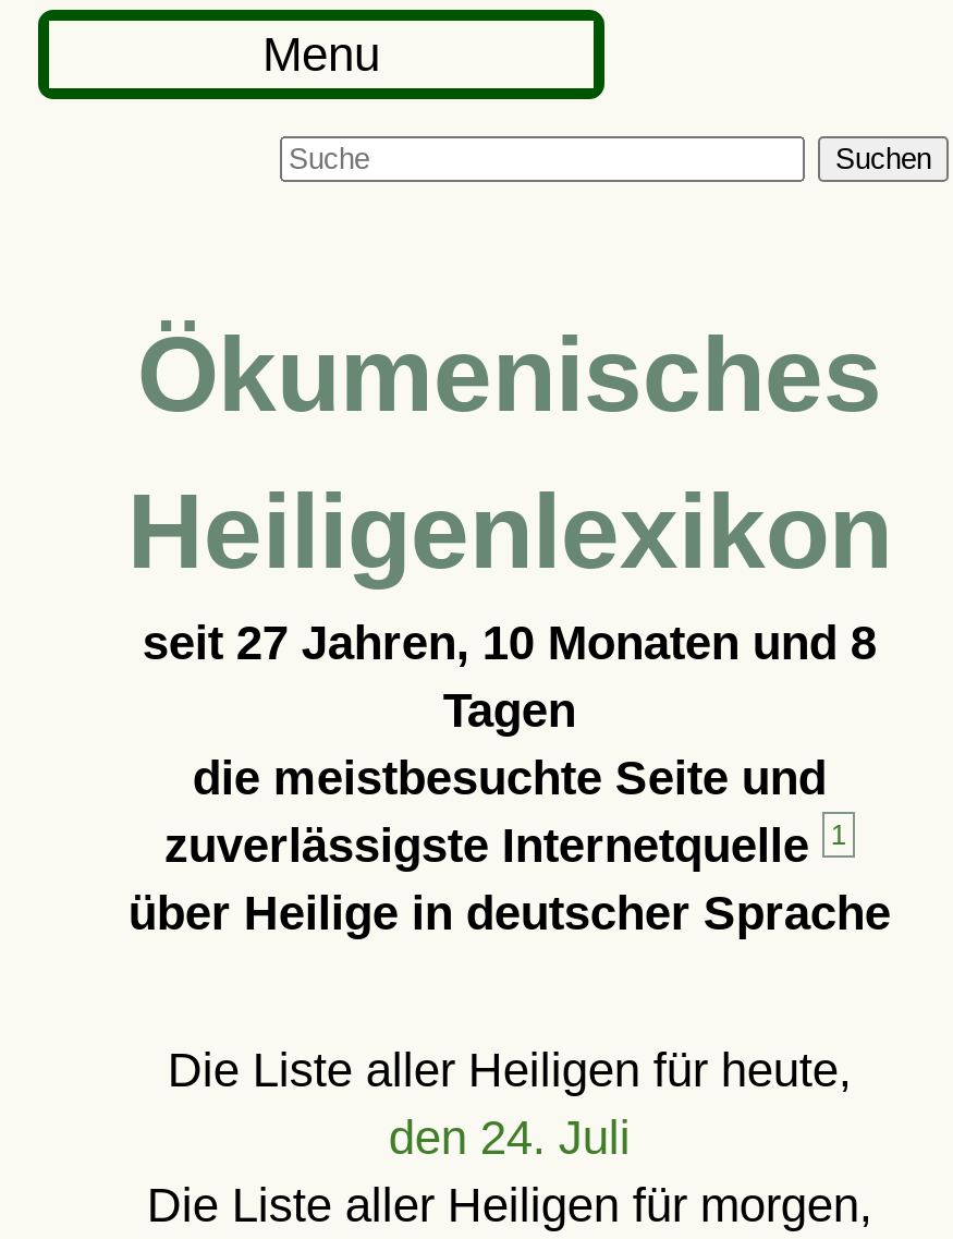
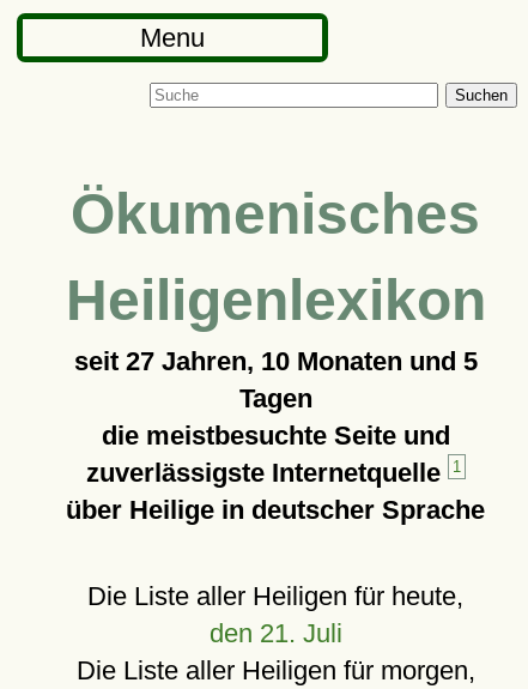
[142,616,877,670] seit 27 Jahren, 10 Monaten und 8 -> [74,346,478,376] seit 27 Jahren, 10 Monaten und 5
[389,1110,630,1165] den 24. Juli -> [209,618,342,648] den 21. Juli

